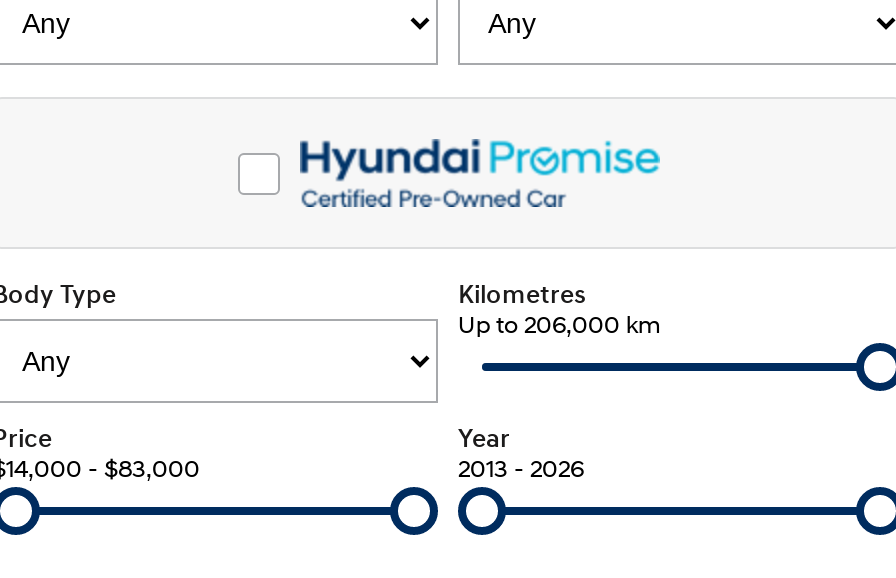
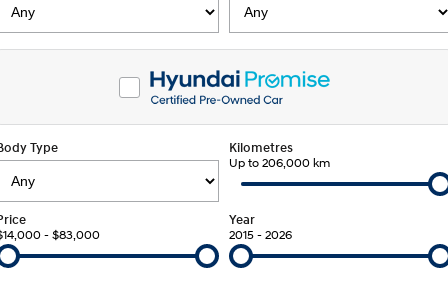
[458,453,584,483] 2013 - 2026 -> [229,227,292,242] 2015 - 2026

